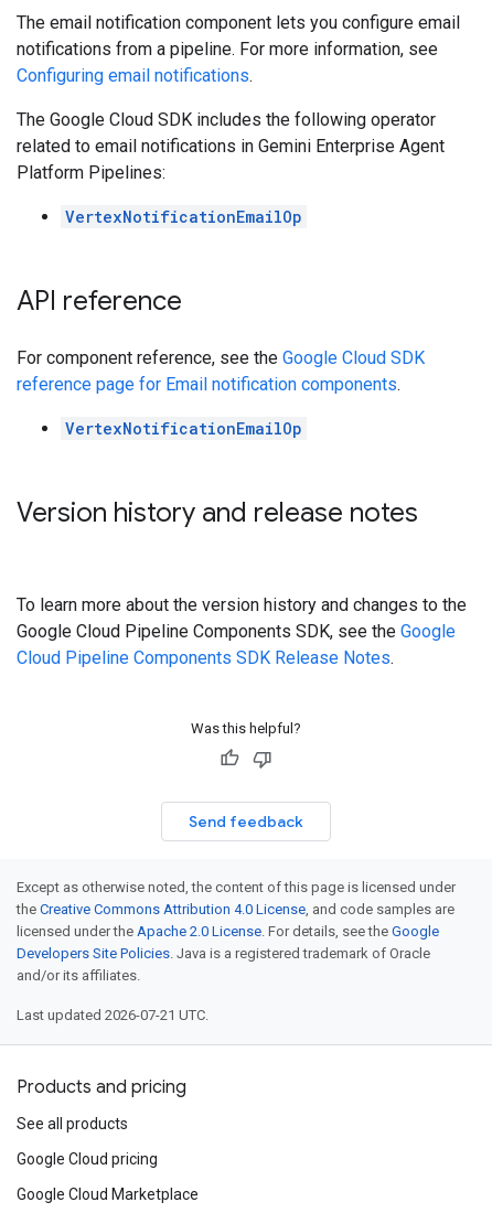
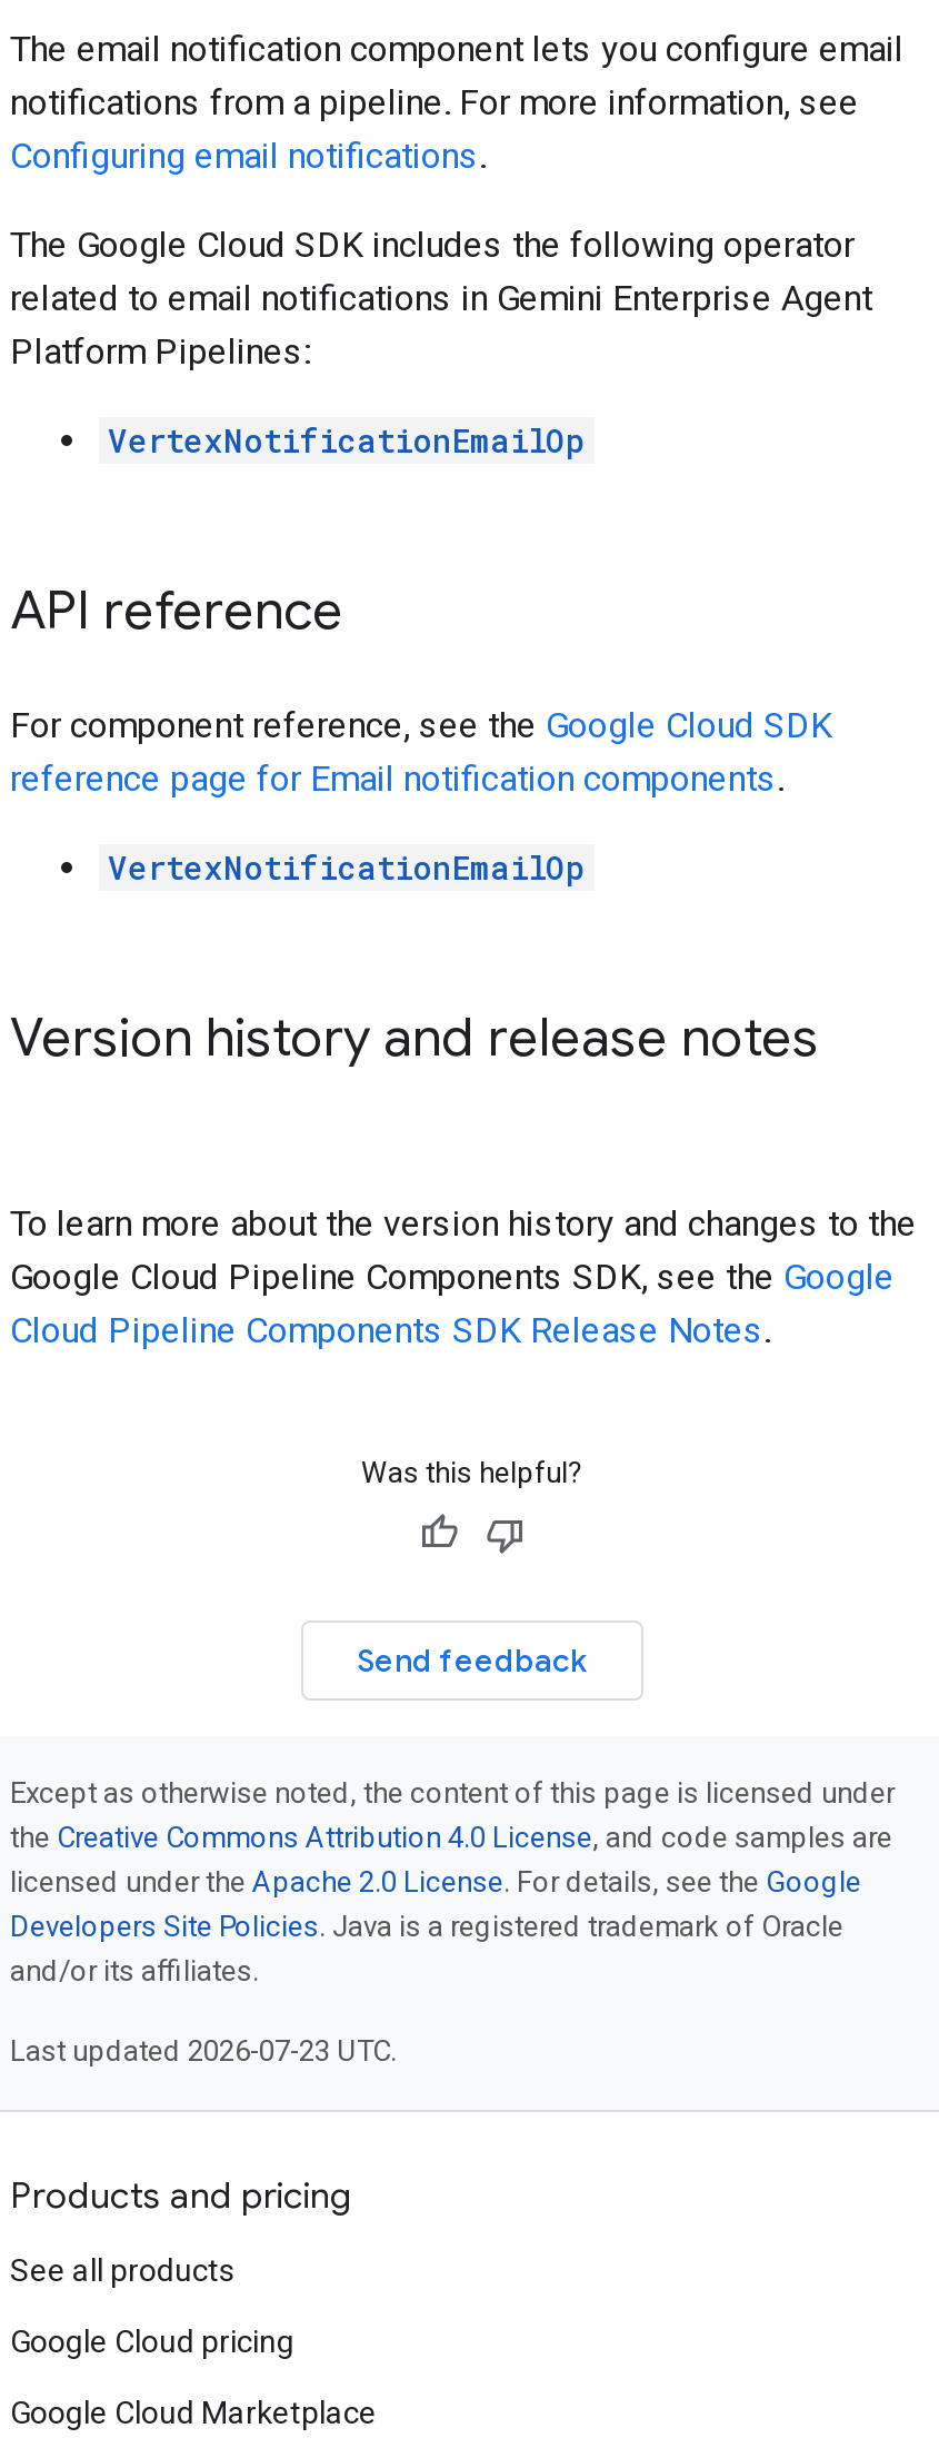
[17,1007,208,1023] Last updated 2026-07-21 UTC. -> [10,2034,397,2068] Last updated 2026-07-23 UTC.

